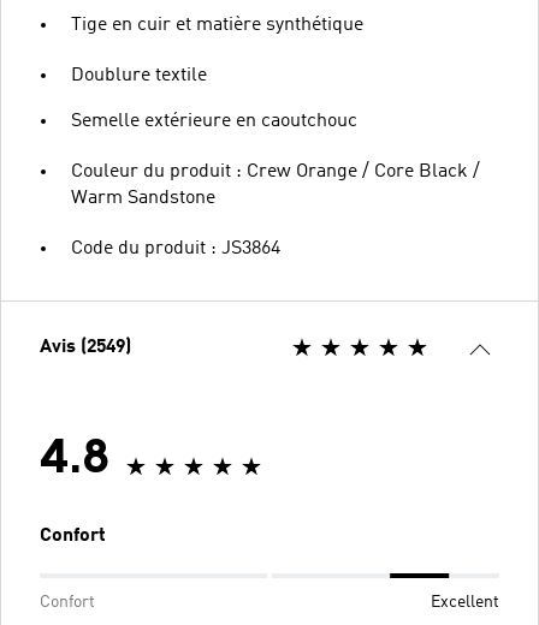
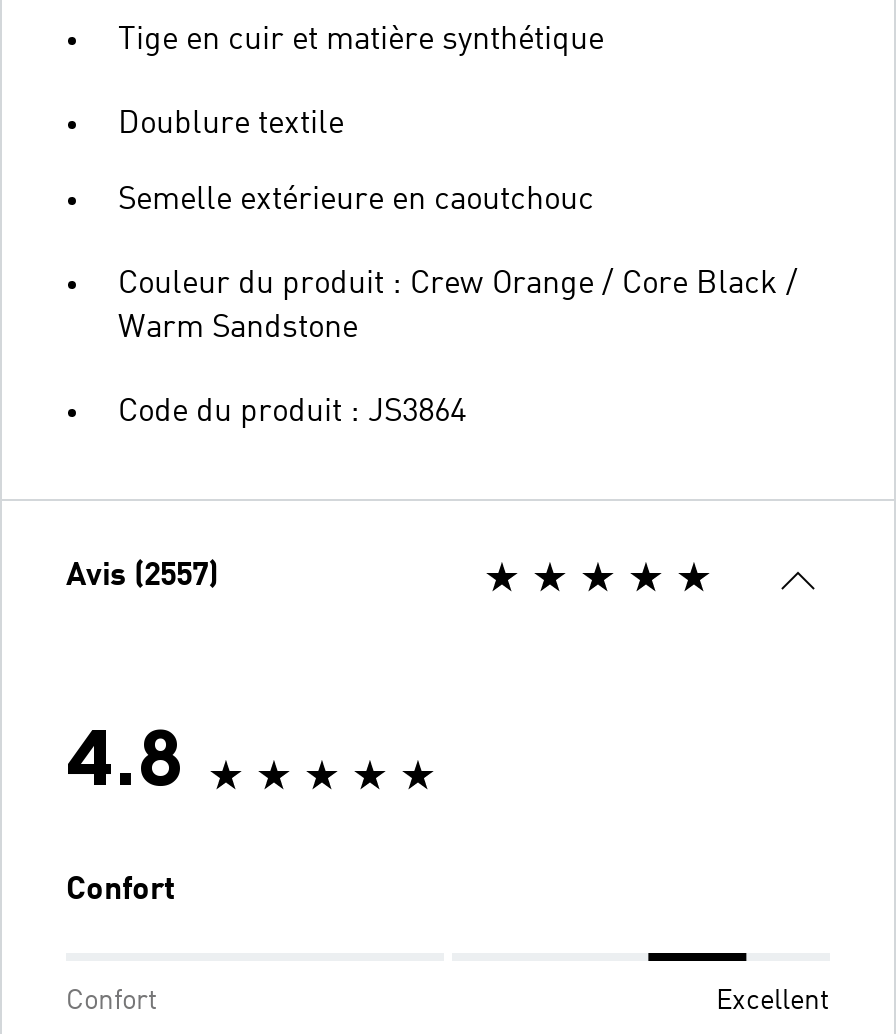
[40,338,131,357] Avis (2549) -> [66,561,218,593] Avis (2557)

